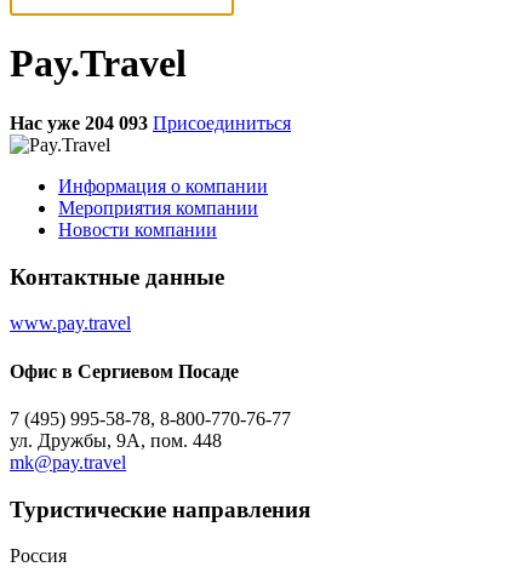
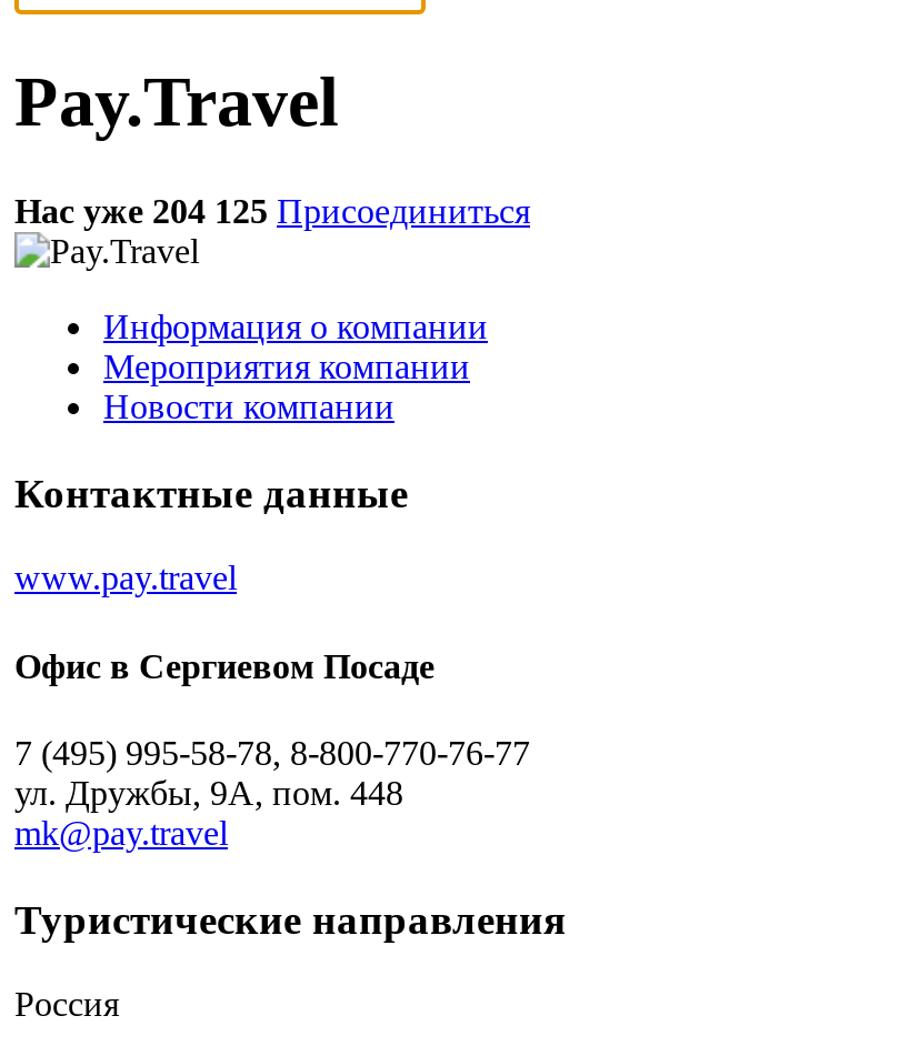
[10,113,291,133] Нас уже 204 093 Присоединиться -> [14,192,530,230] Нас уже 204 125 Присоединиться

